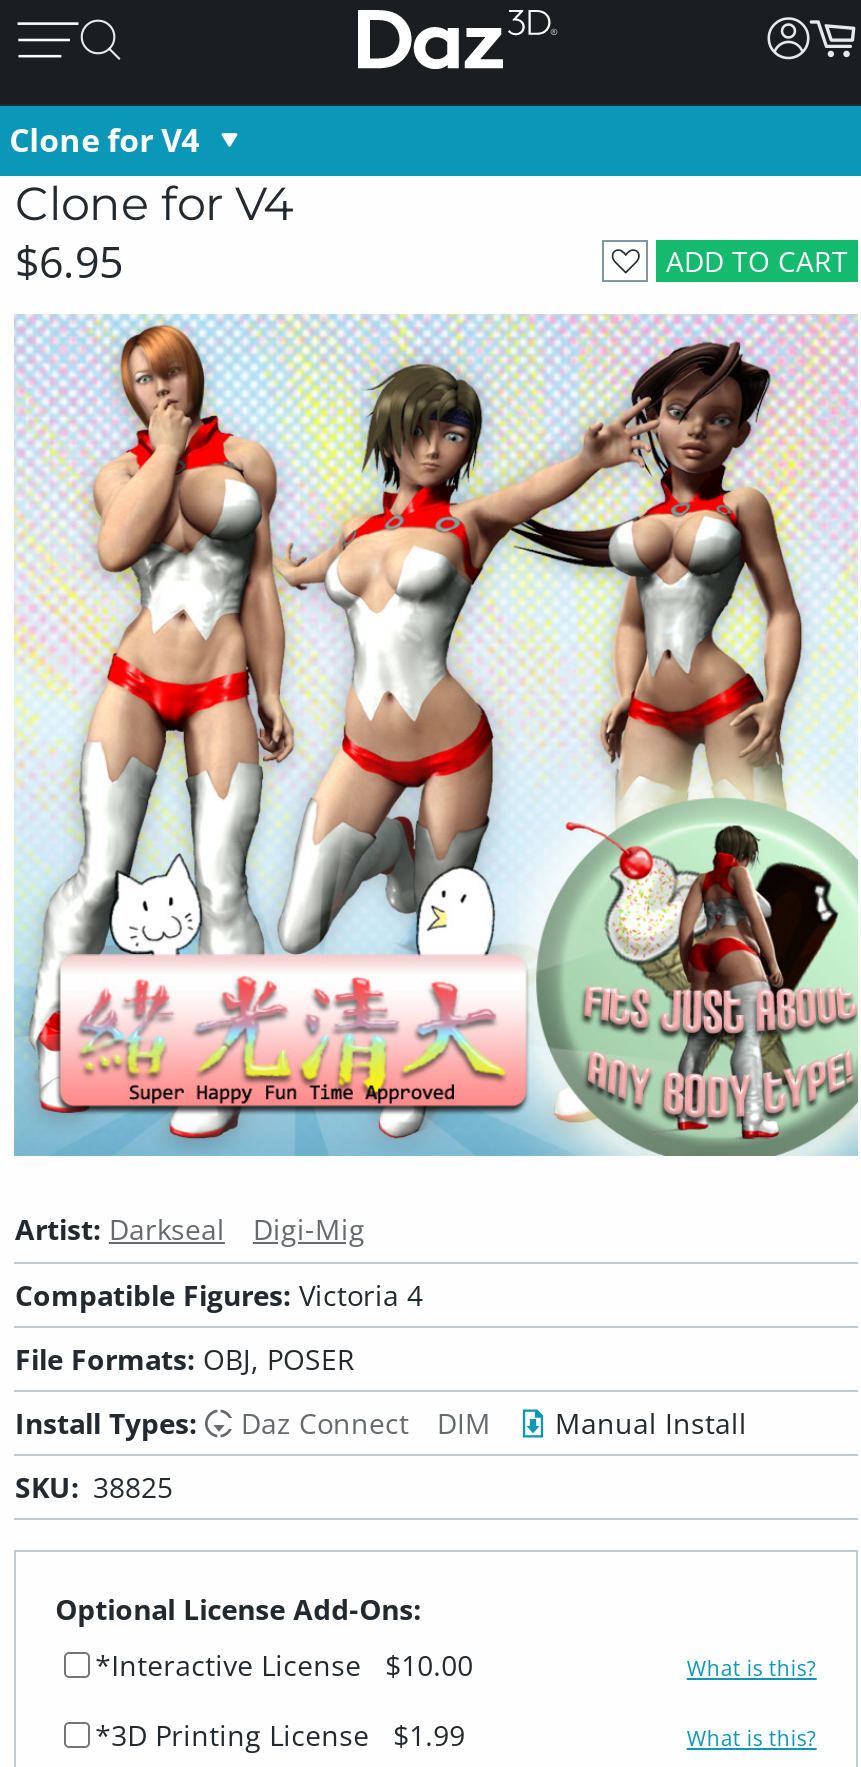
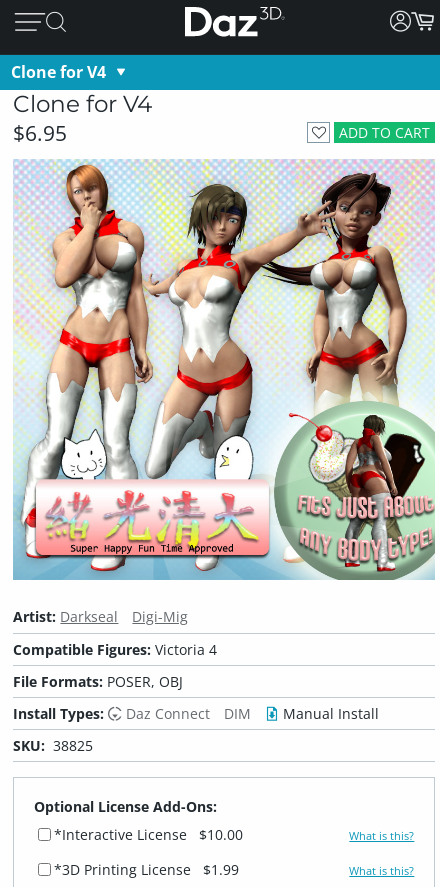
[15,1339,355,1377] File Formats: OBJ, POSER -> [13,672,183,691] File Formats: POSER, OBJ

